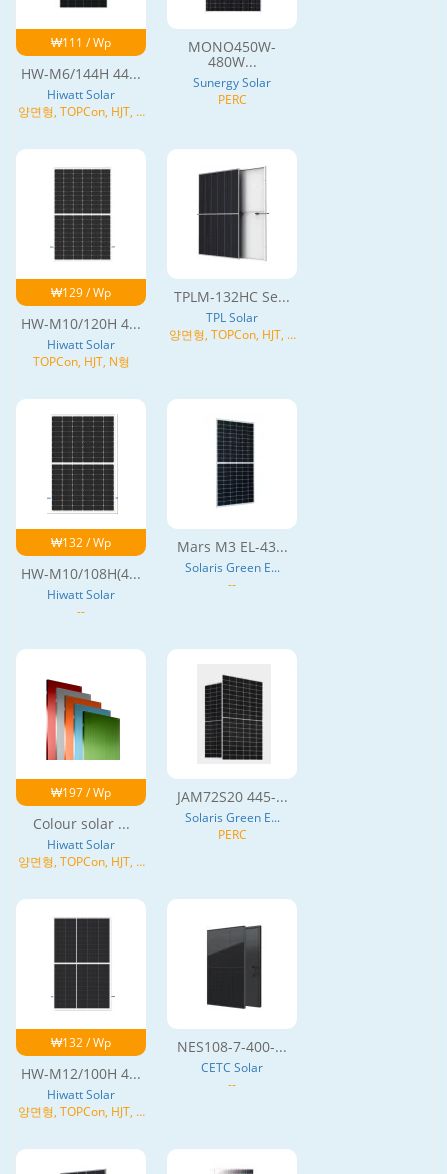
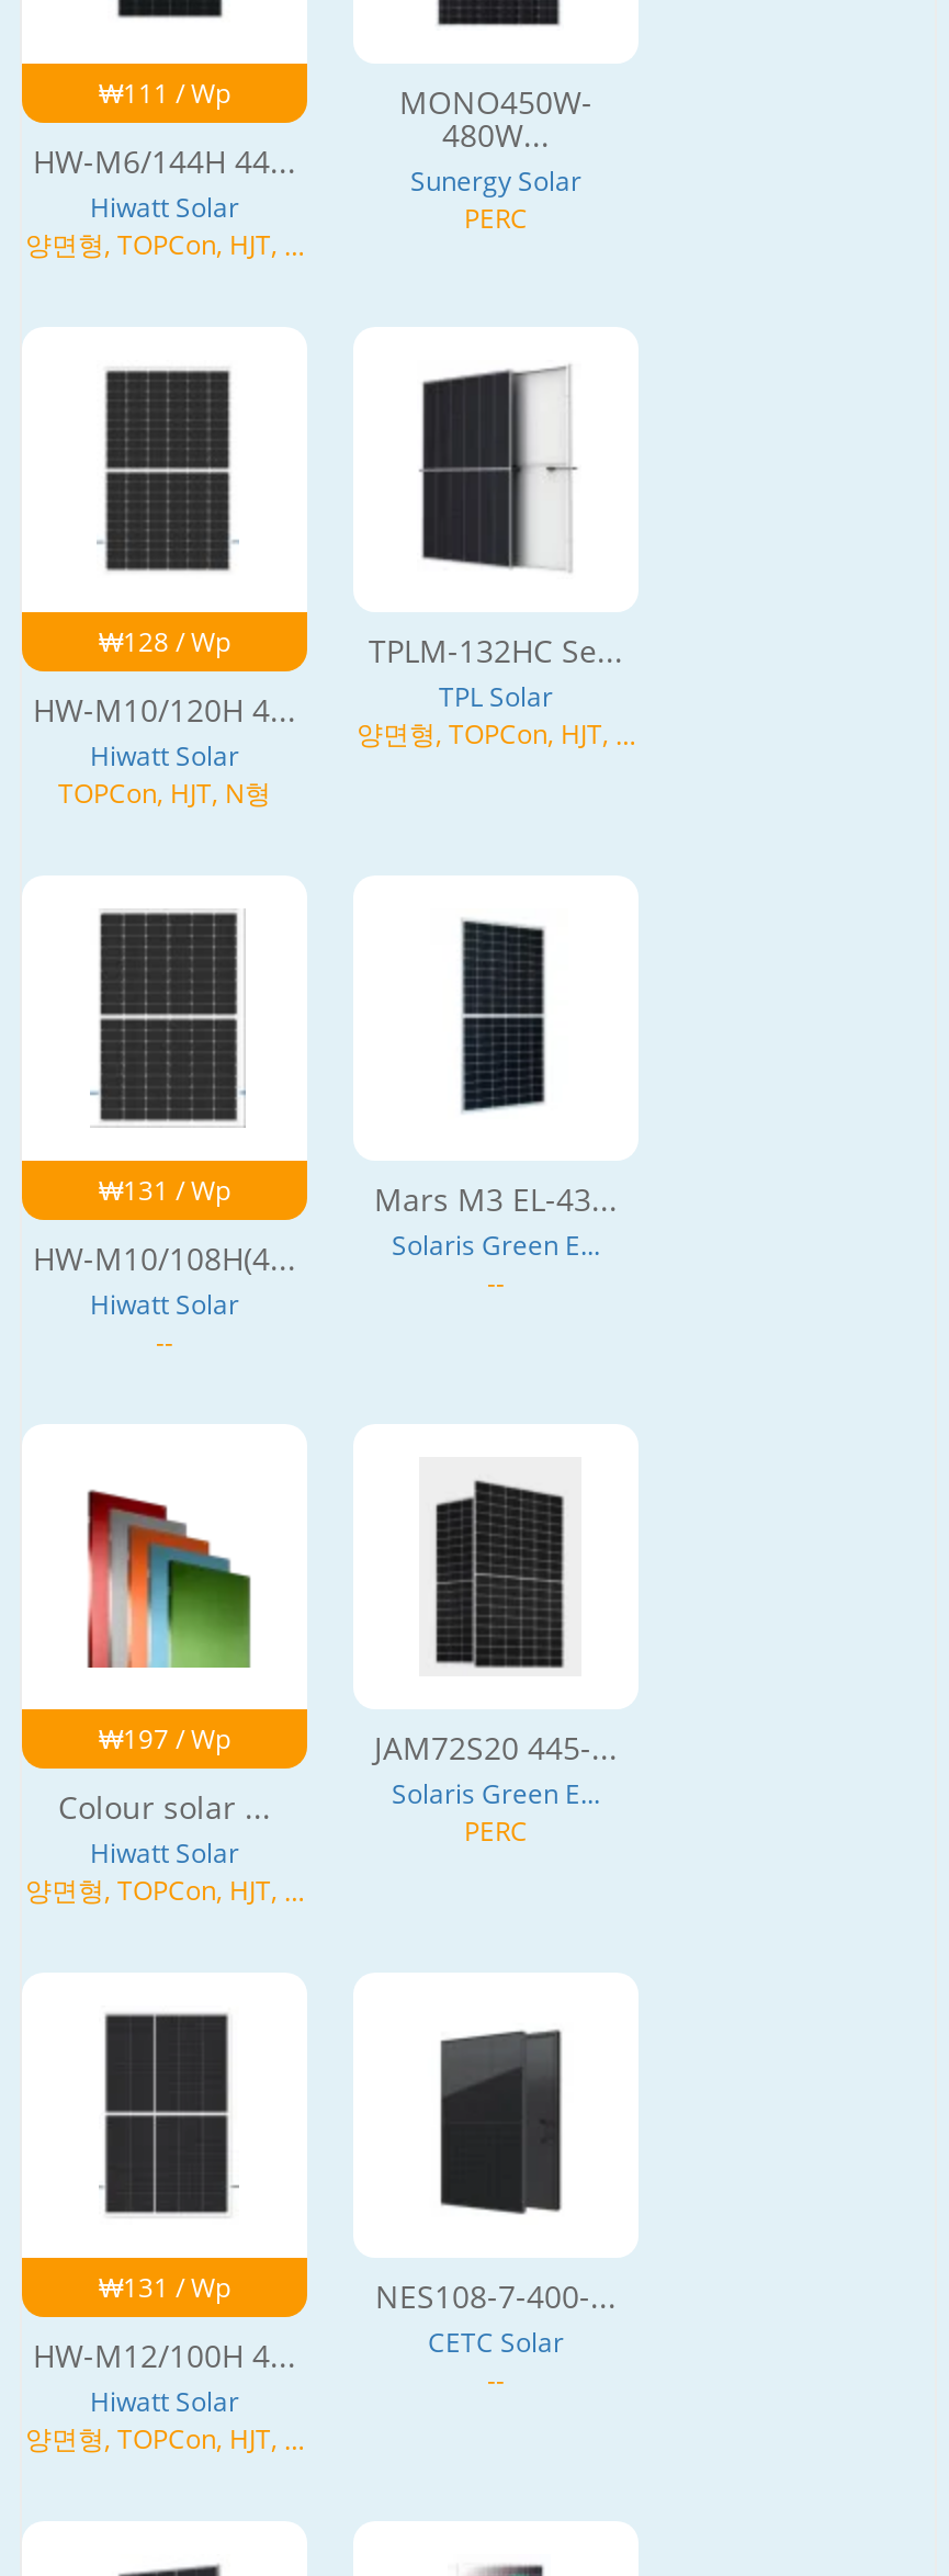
[51,284,111,301] ₩129 / Wp -> [99,624,230,661] ₩128 / Wp
[51,534,111,551] ₩132 / Wp -> [99,1172,230,1210] ₩131 / Wp
[51,1034,111,1051] ₩132 / Wp -> [99,2269,230,2307] ₩131 / Wp

